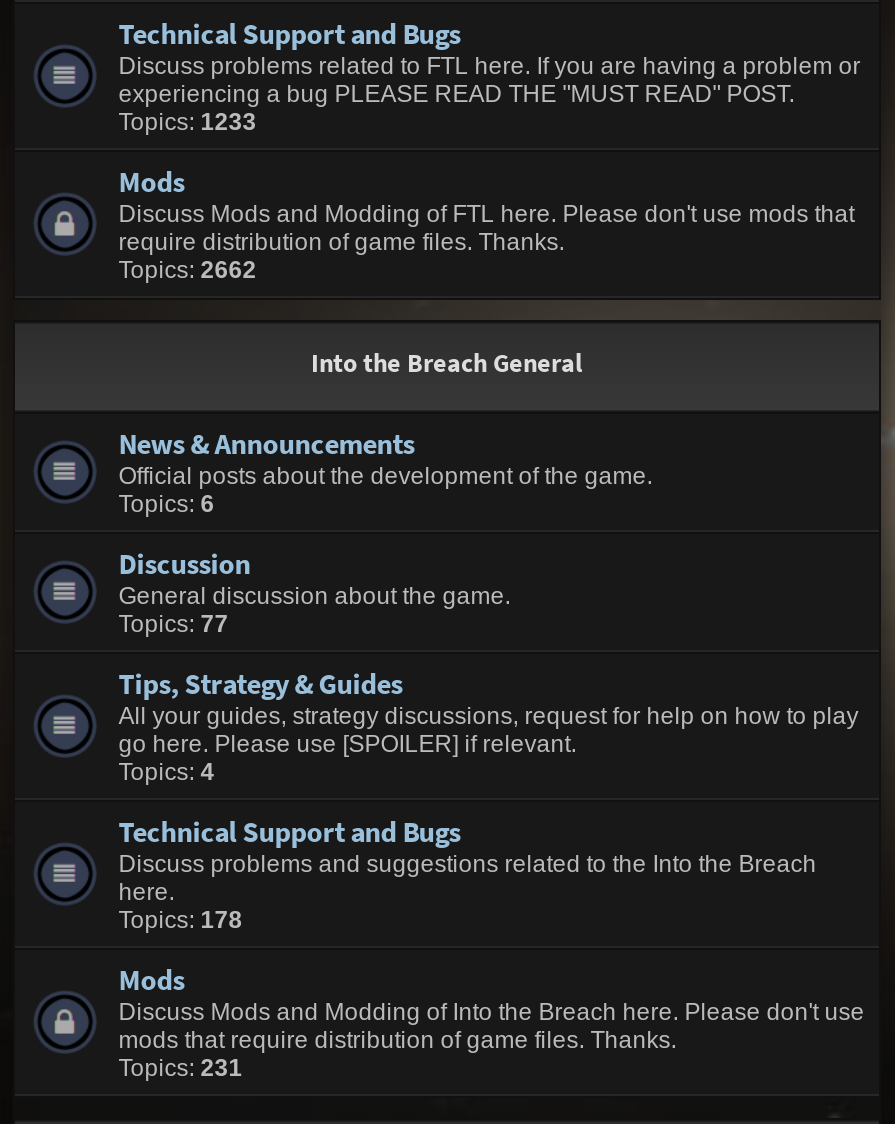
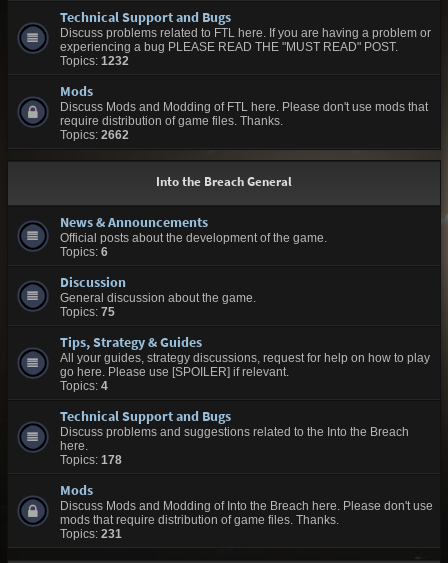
[118,108,256,136] Topics: 1233 -> [60,54,129,68] Topics: 1232
[118,610,228,638] Topics: 77 -> [60,305,115,319] Topics: 75

